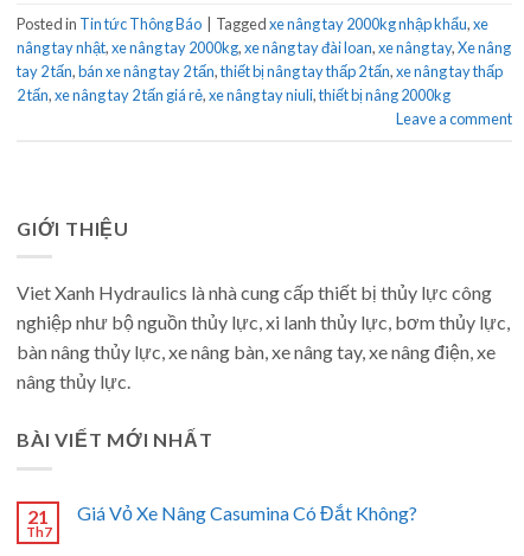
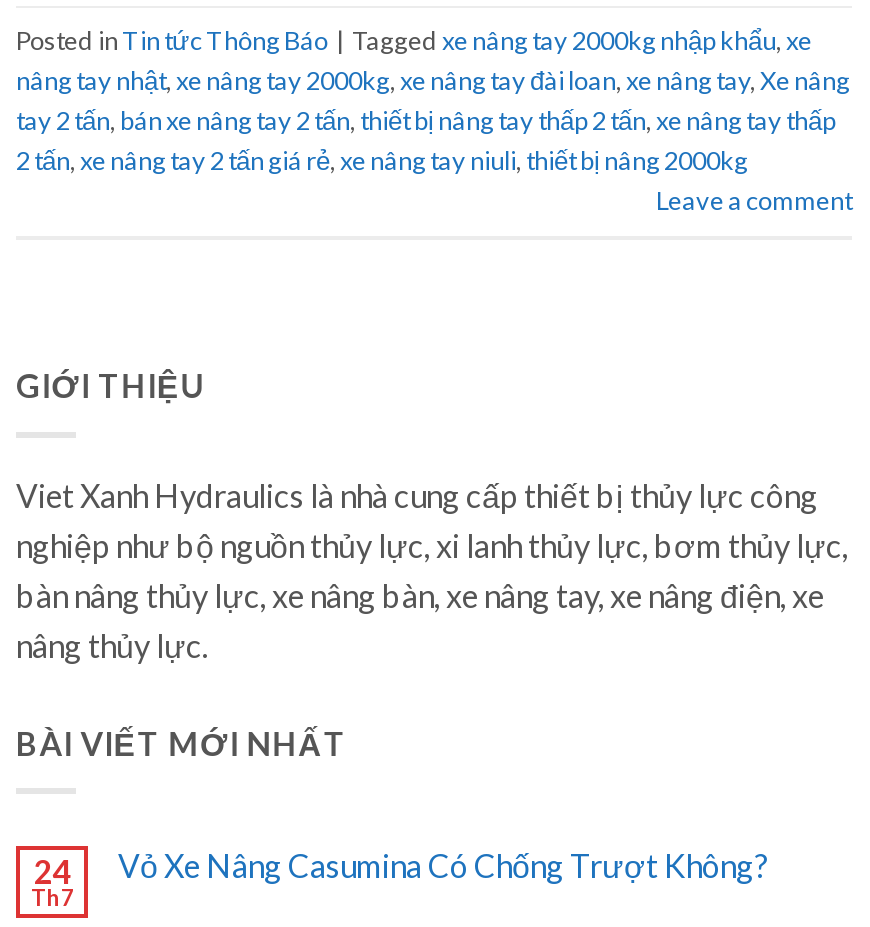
[27,505,49,528] 21 -> [34,852,70,890] 24
[77,501,417,524] Giá Vỏ Xe Nâng Casumina Có Đắt Không? -> [118,846,768,884] Vỏ Xe Nâng Casumina Có Chống Trượt Không?

